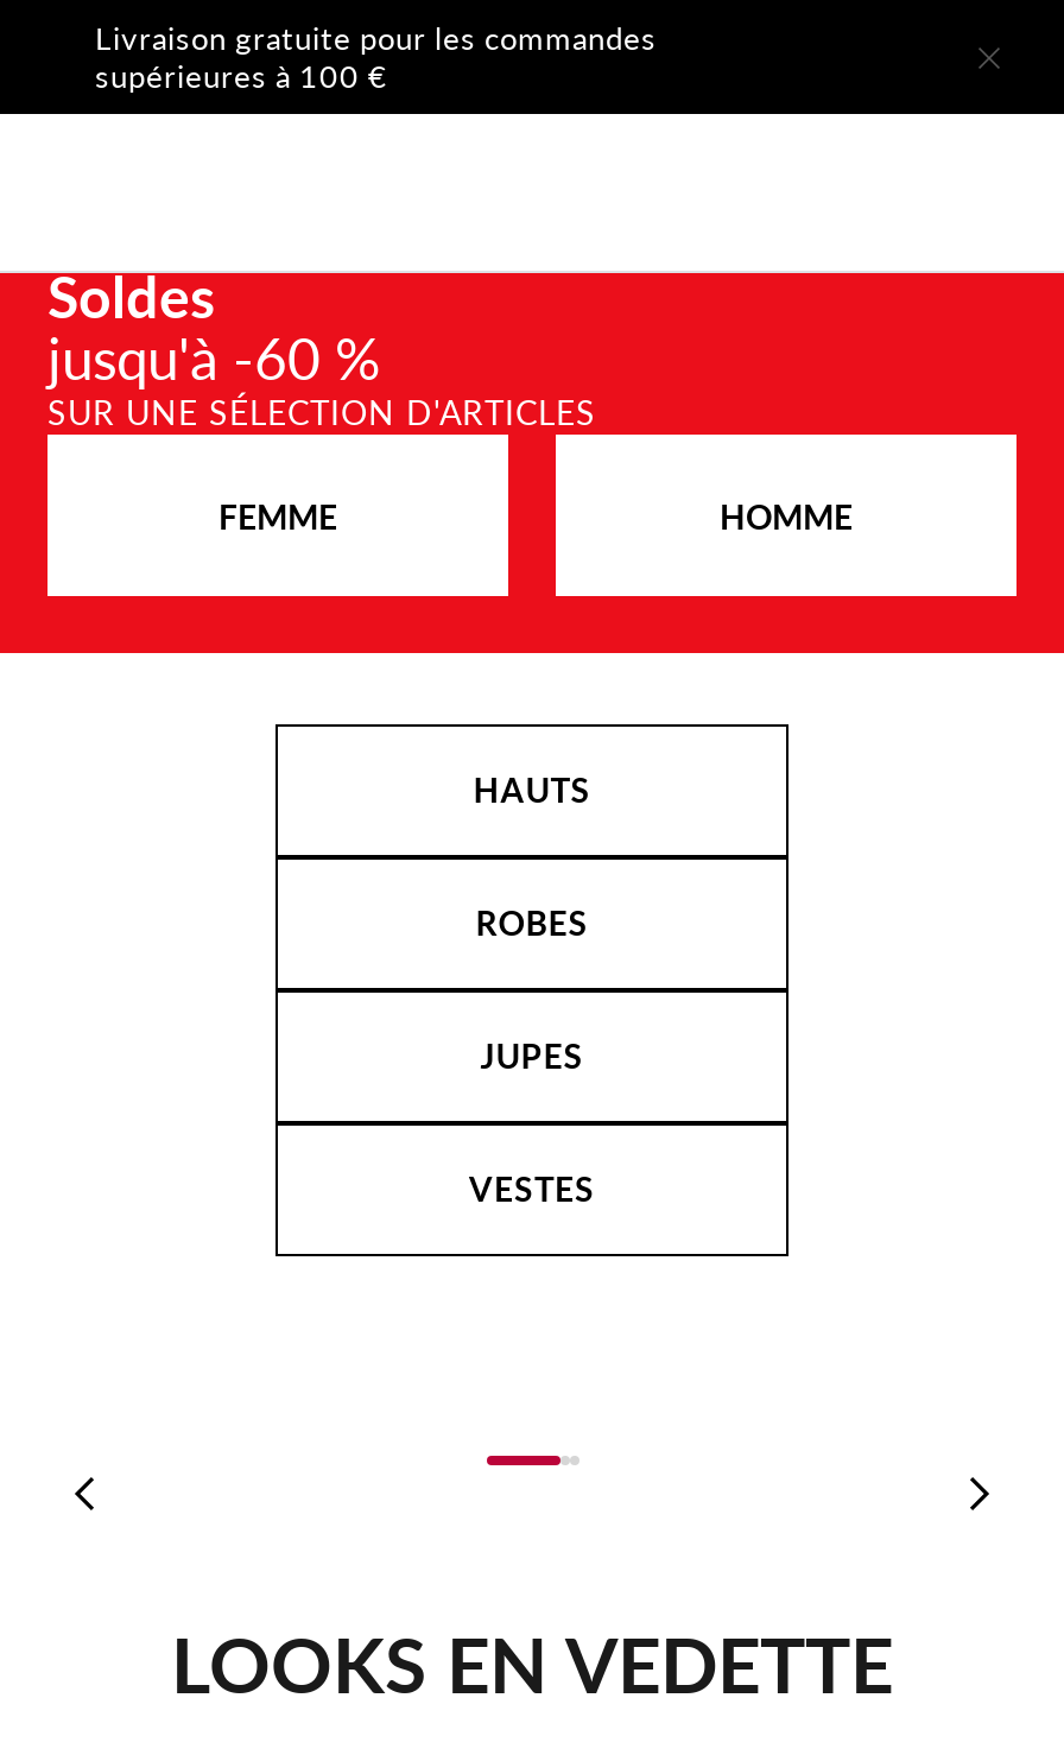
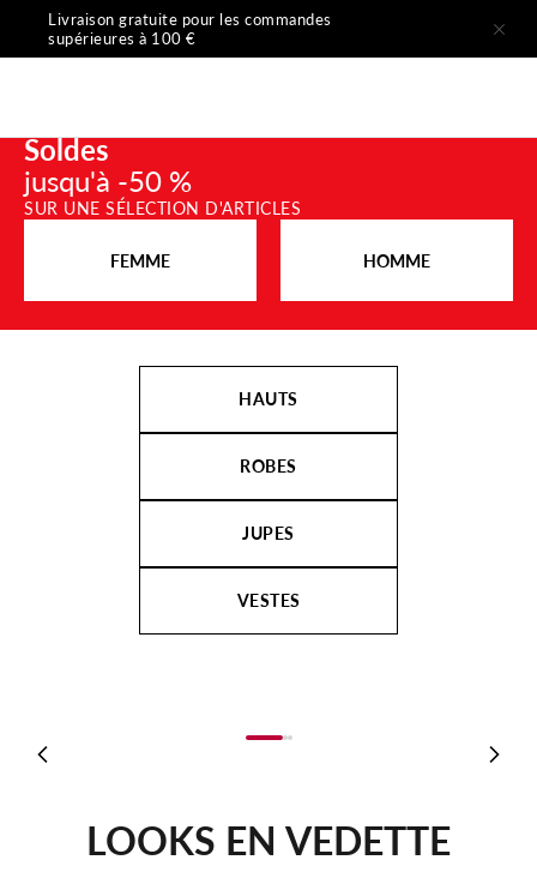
[47,323,380,392] jusqu'à -60 % -> [24,163,192,198] jusqu'à -50 %

